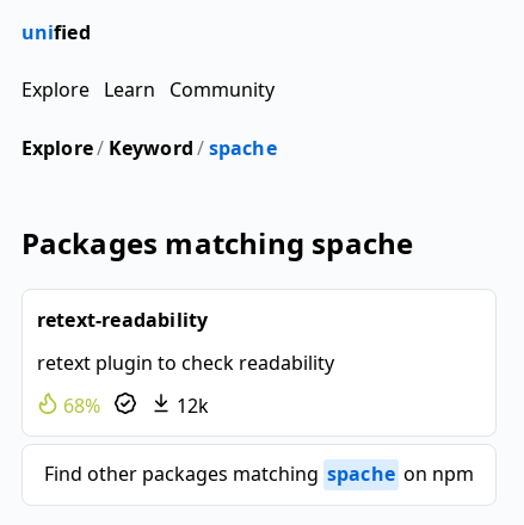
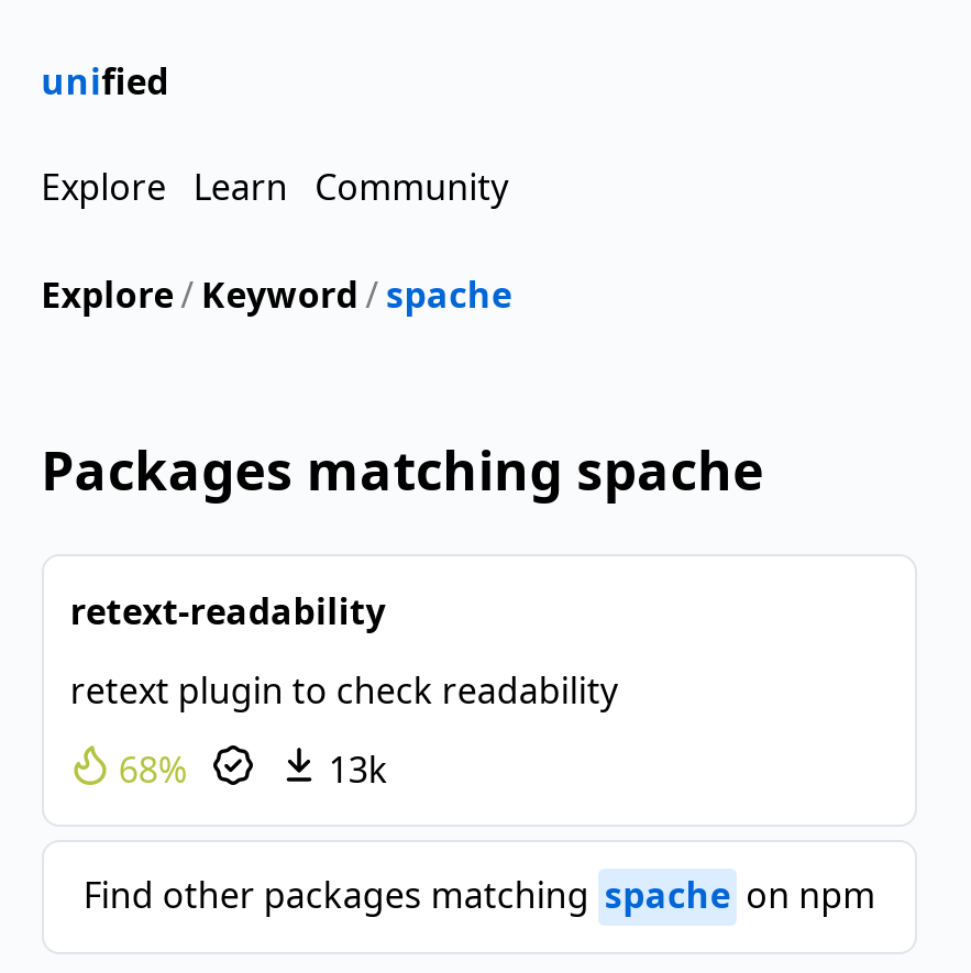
[172,393,209,419] 12k -> [320,746,388,794] 13k

